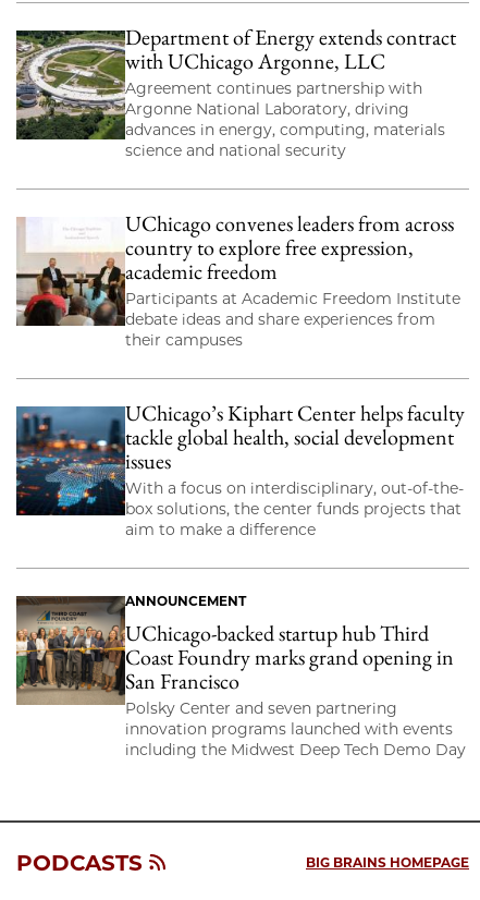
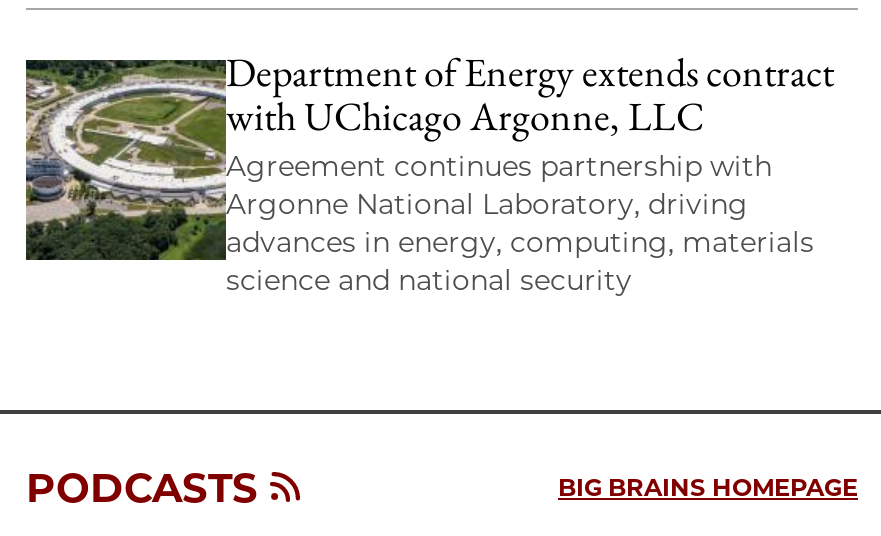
[15,209,465,539] [image] | UChicago convenes leaders from across | country to explore free expression, | academic freedom | Participants at Academic Freedom Institute | debate ideas and share experiences from | their campuses | UChicago’s Kiphart Center helps faculty | tackle global health, social development | issues | With a focus on interdisciplinary, out-of-the- | box solutions, the center funds projects that | aim to make a difference -> none
[15,405,110,516] [image] -> none
[15,593,466,759] [image] | ANNOUNCEMENT | UChicago-backed startup hub Third | Coast Foundry marks grand opening in | San Francisco | Polsky Center and seven partnering | innovation programs launched with events | including the Midwest Deep Tech Demo Day -> none

